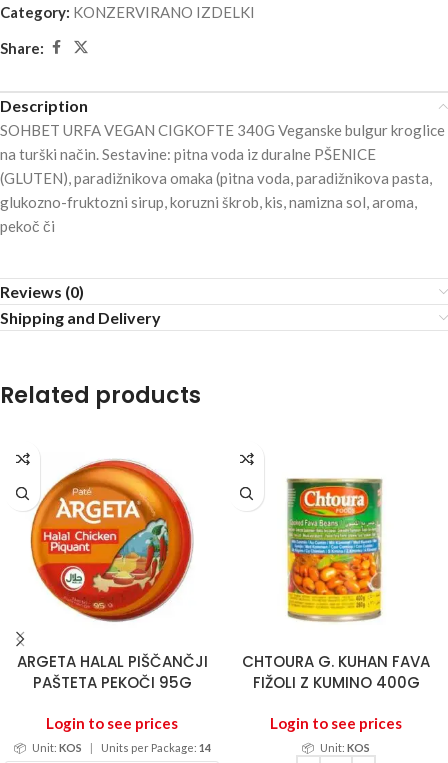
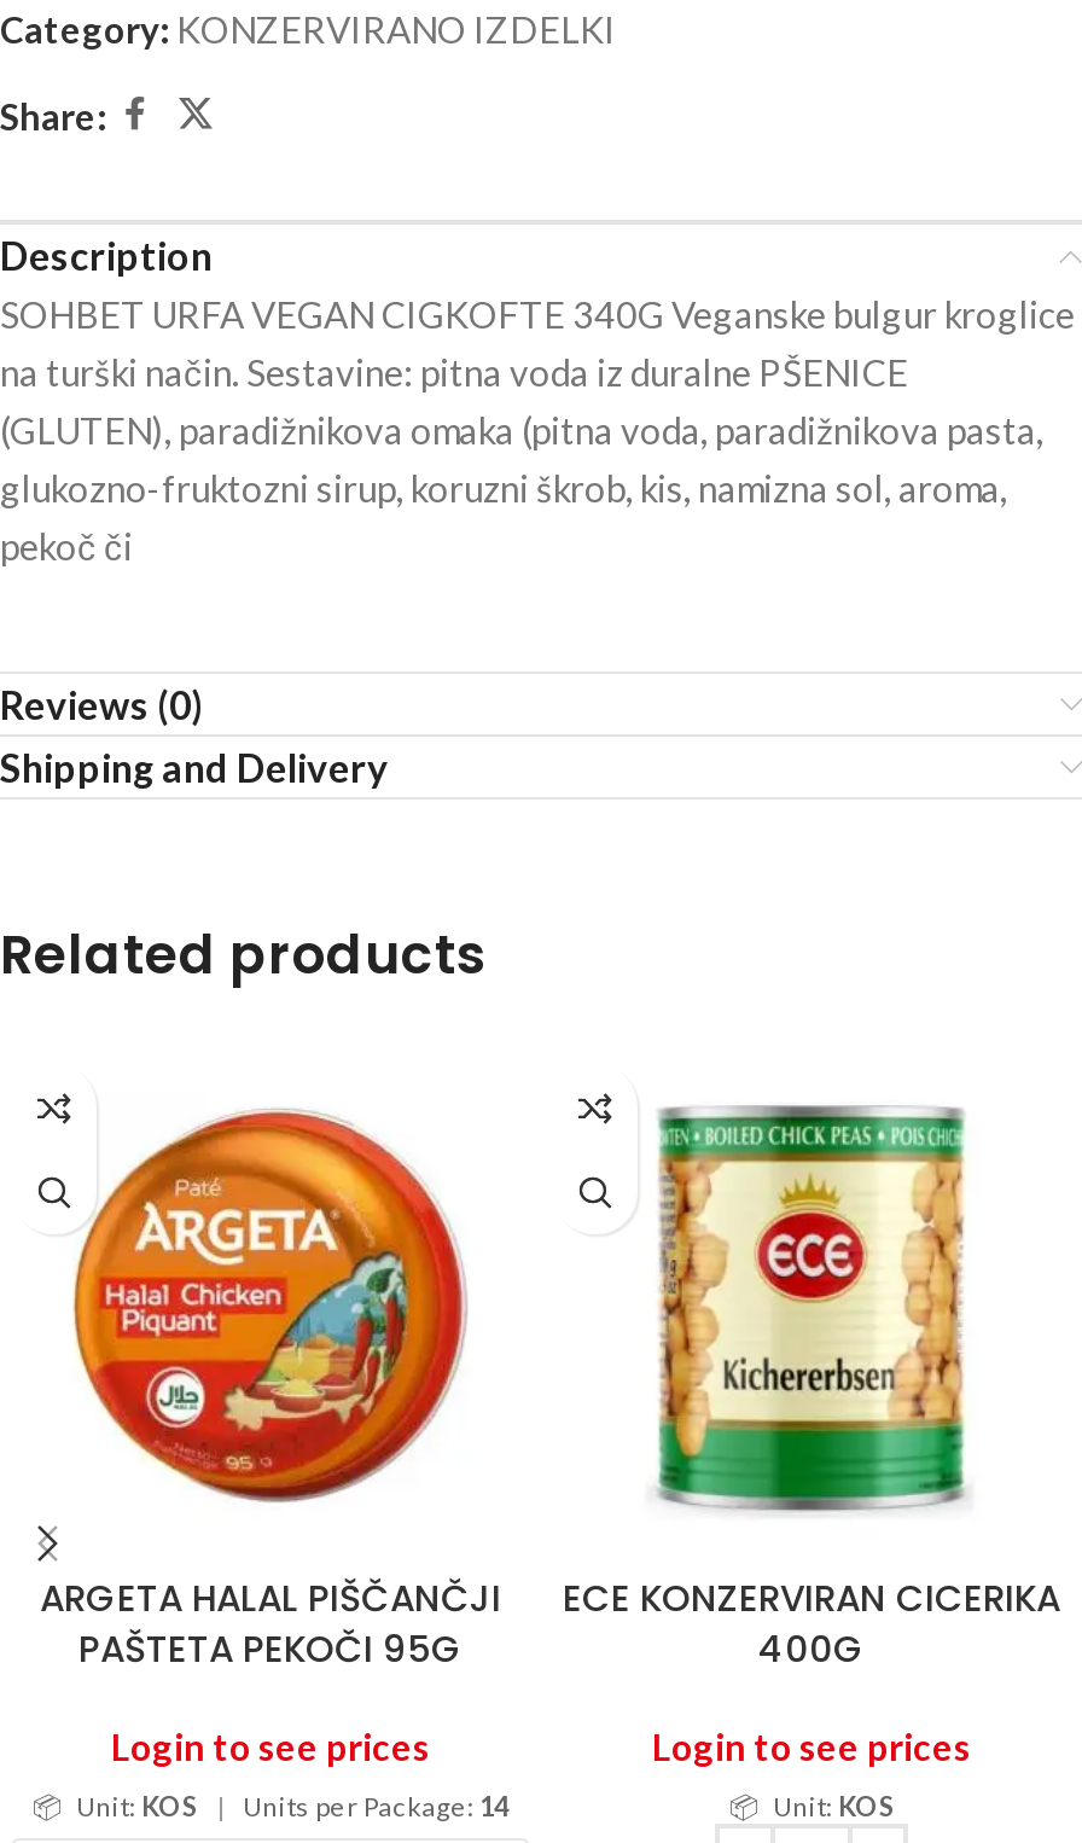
[242,458,430,693] [image] | CHTOURA G. KUHAN FAVA | FIŽOLI Z KUMINO 400G -> [563,1104,1060,1674] [image] | ECE KONZERVIRAN CICERIKA | 400G

